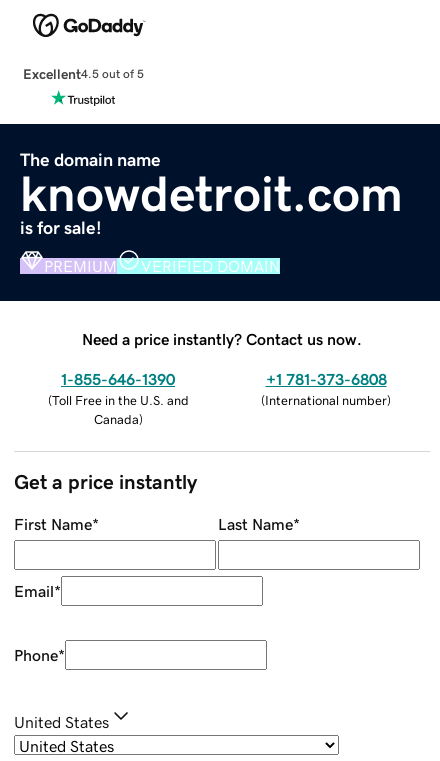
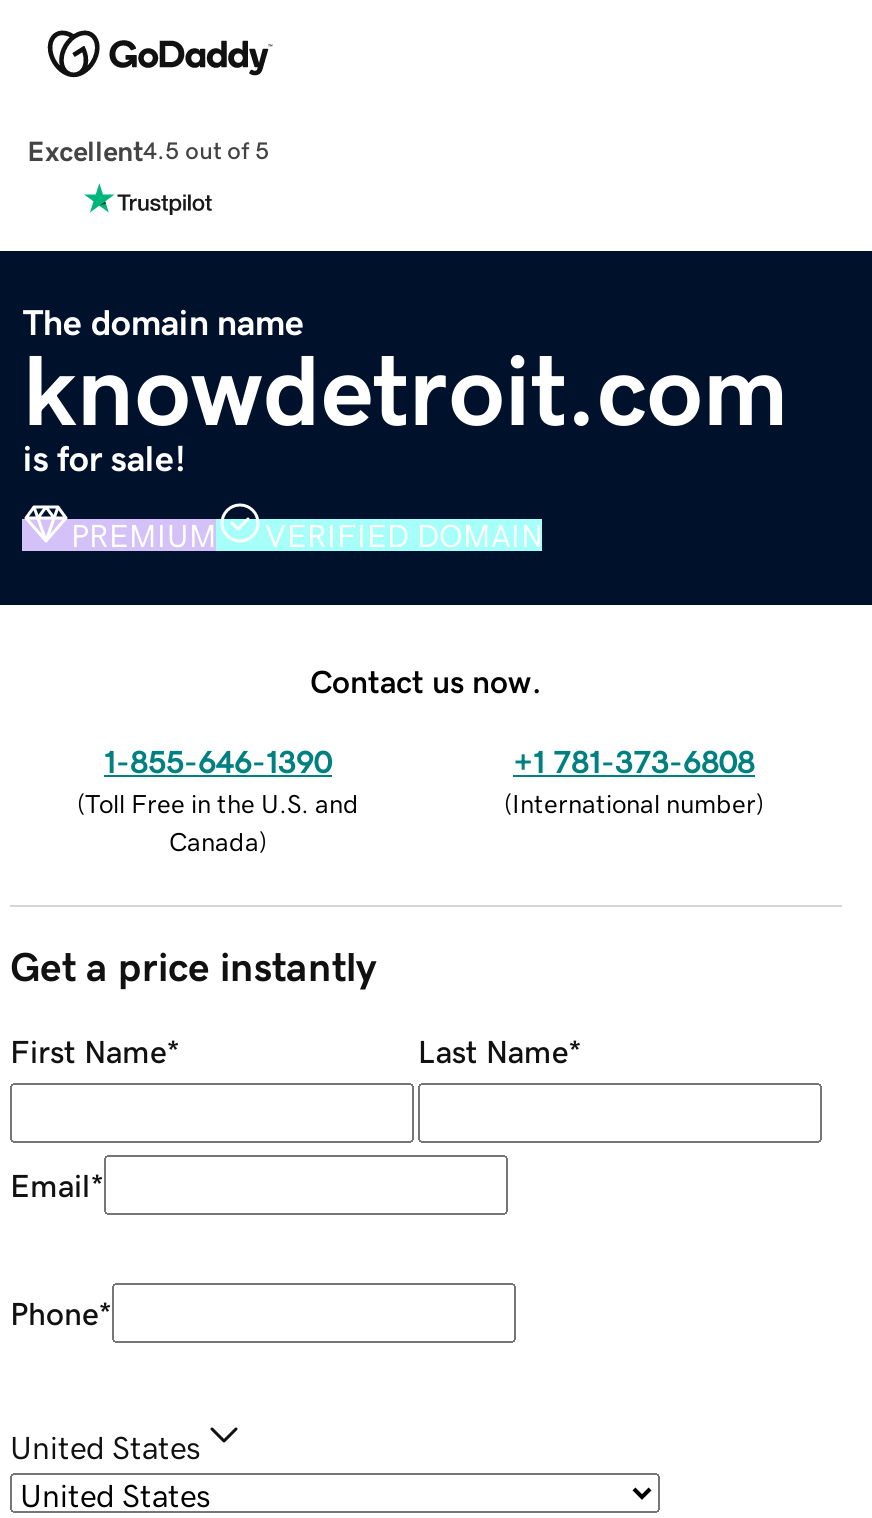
[82,331,362,347] Need a price instantly? Contact us now. -> [310,664,542,696] Contact us now.

